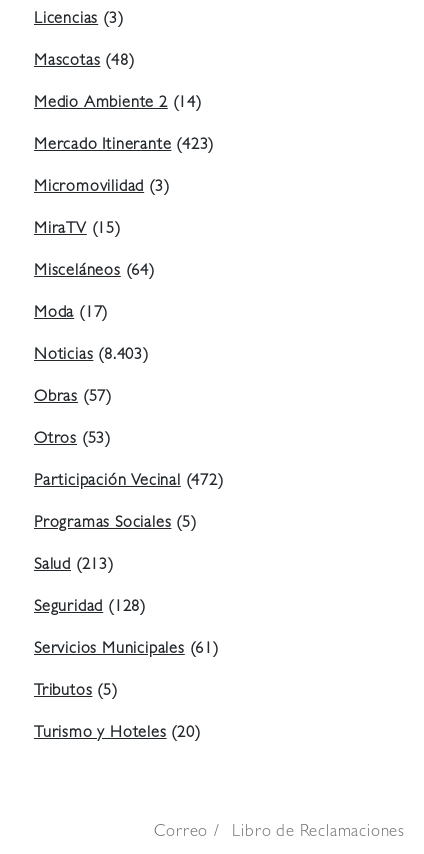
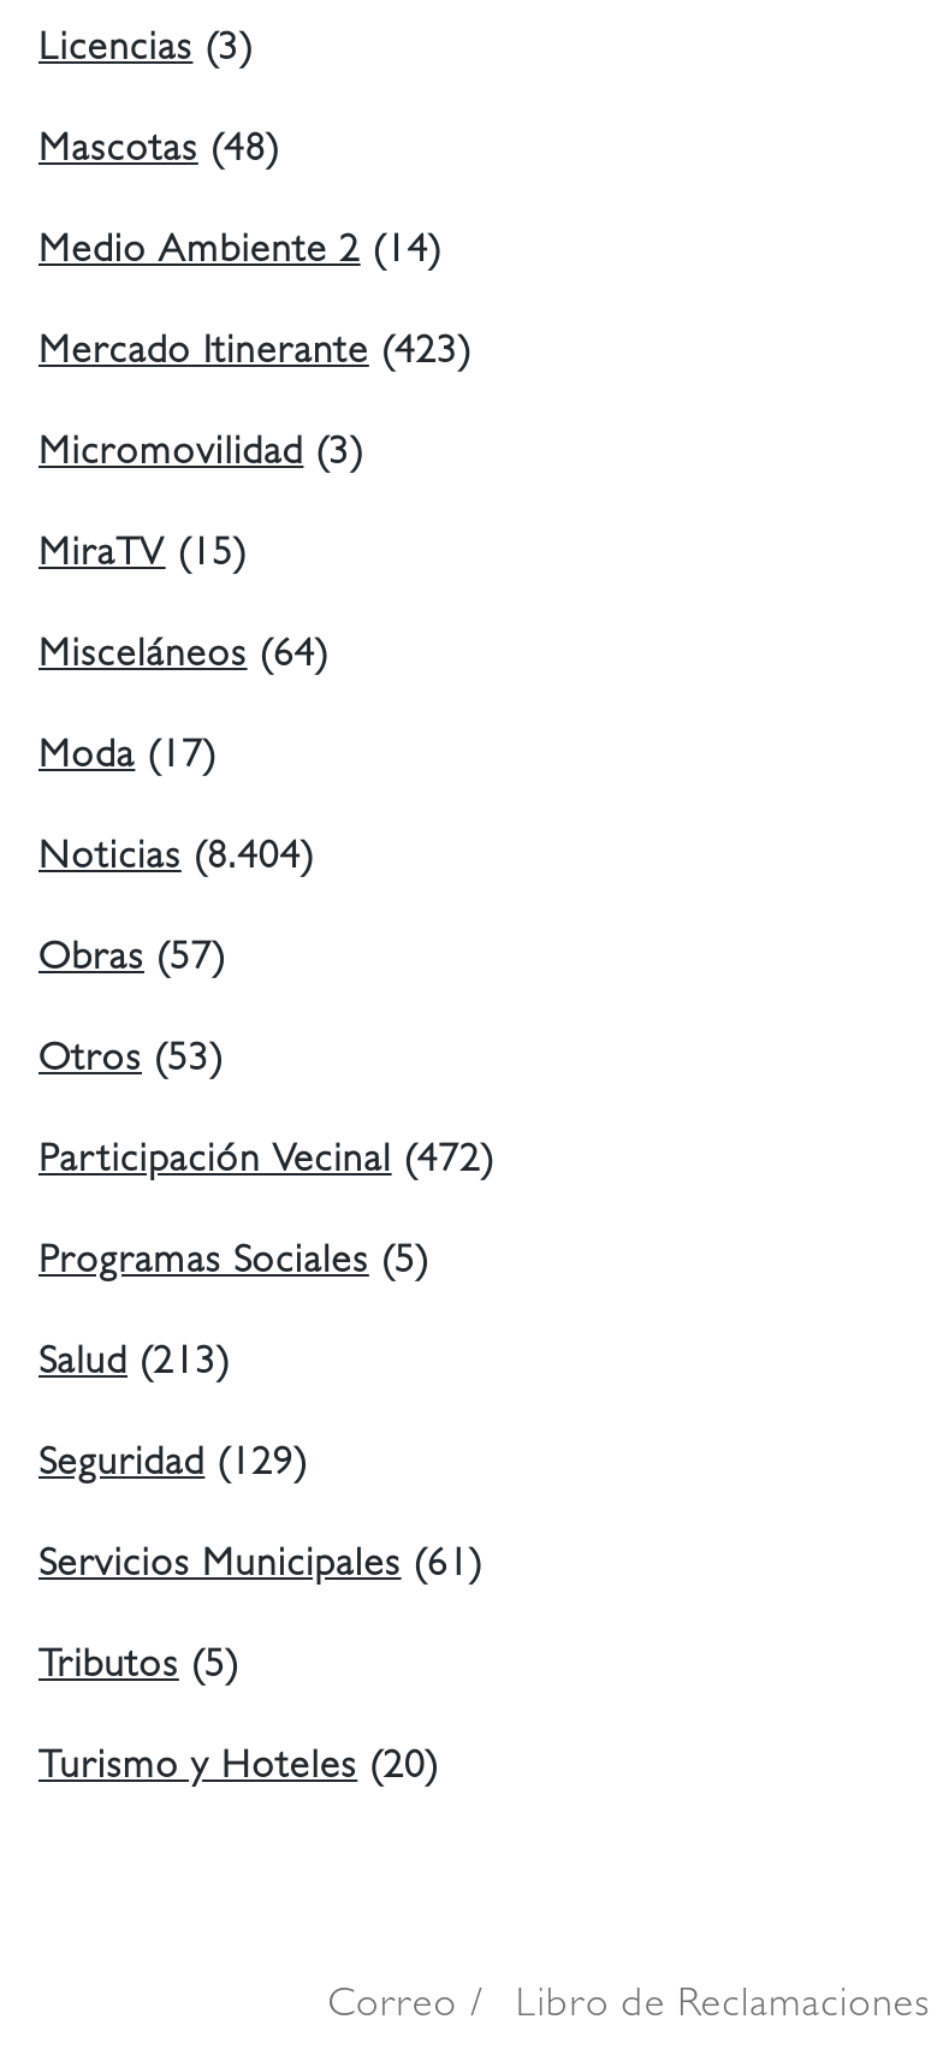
[34,348,149,364] Noticias (8.403) -> [38,840,315,878] Noticias (8.404)
[34,600,146,616] Seguridad (128) -> [38,1446,308,1485] Seguridad (129)

